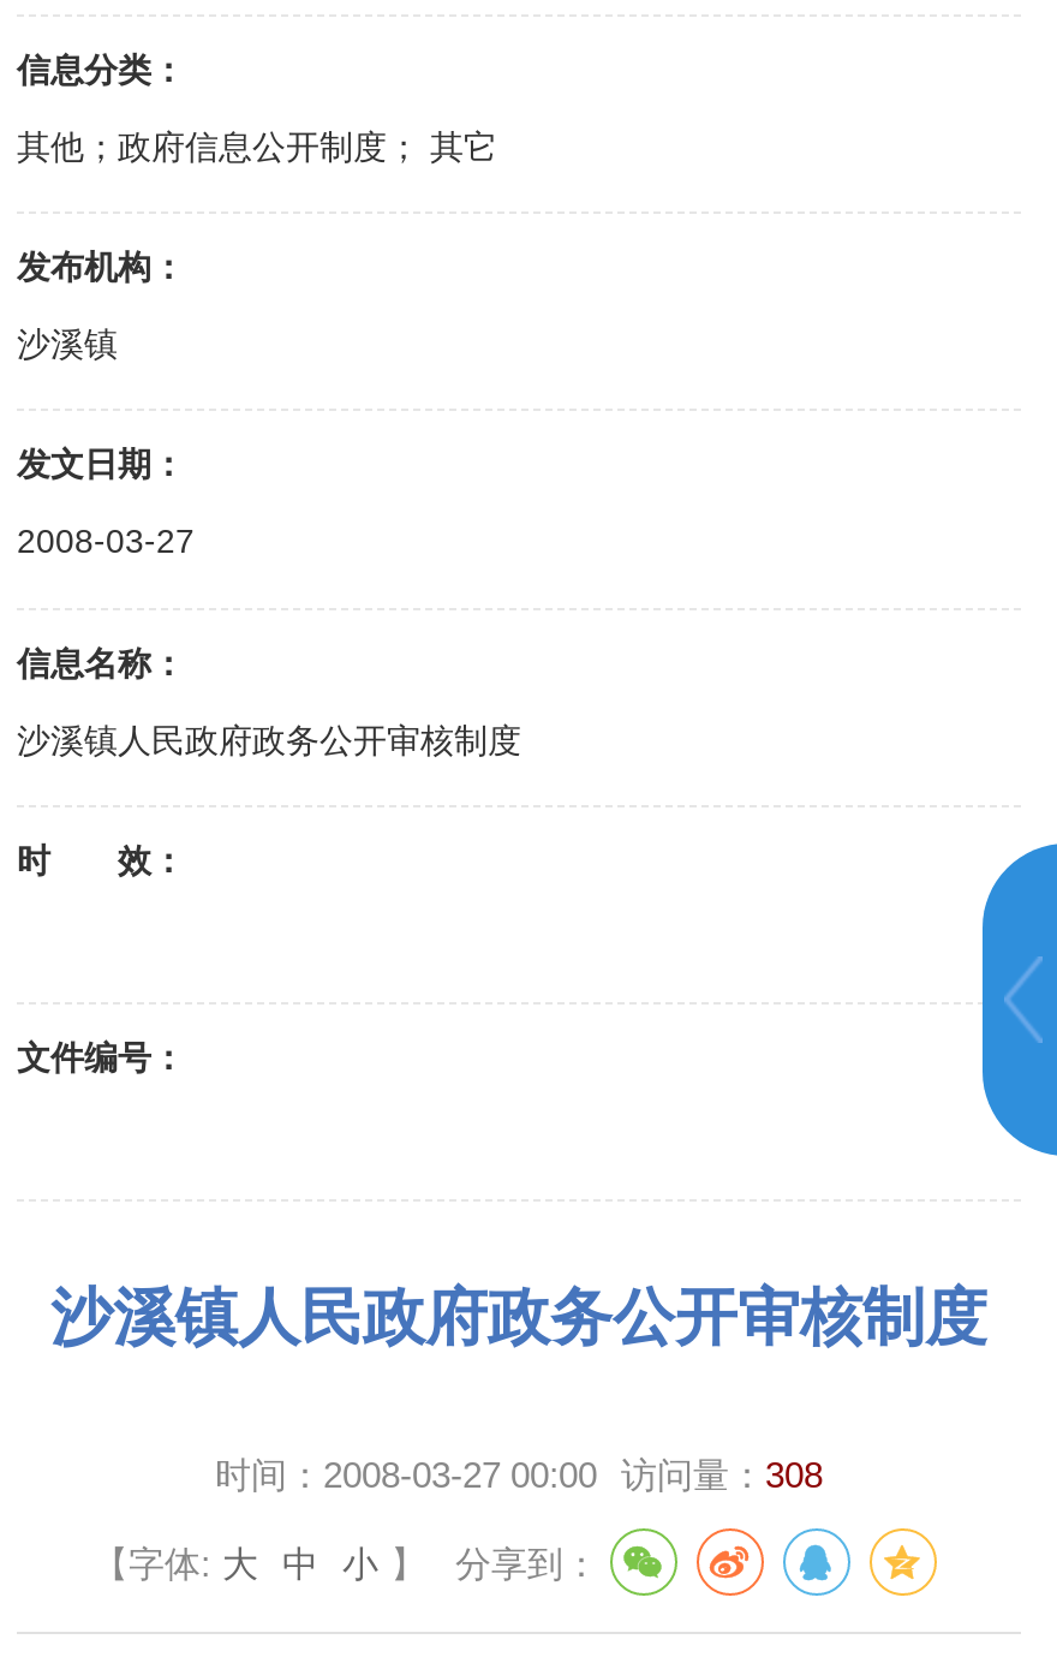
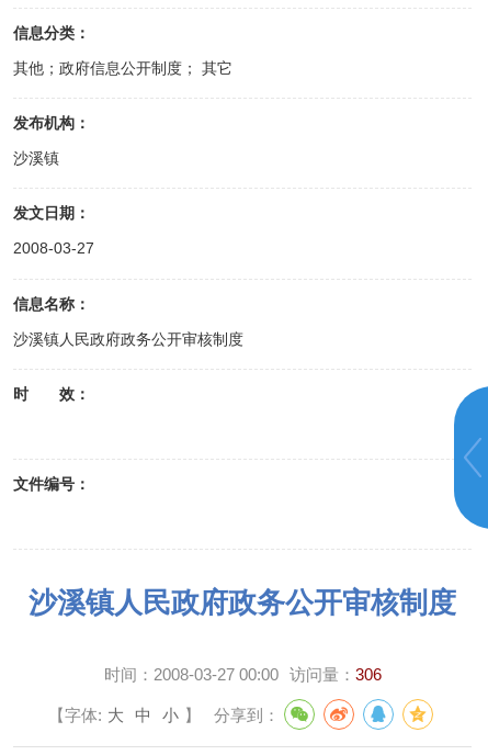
[215,1454,823,1495] 时间：2008-03-27 00:00 访问量：308 -> [104,665,381,684] 时间：2008-03-27 00:00 访问量：306

